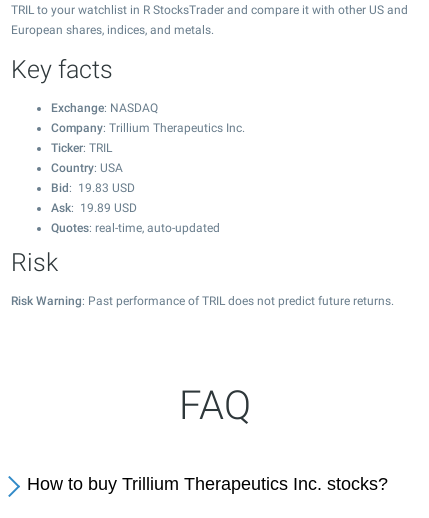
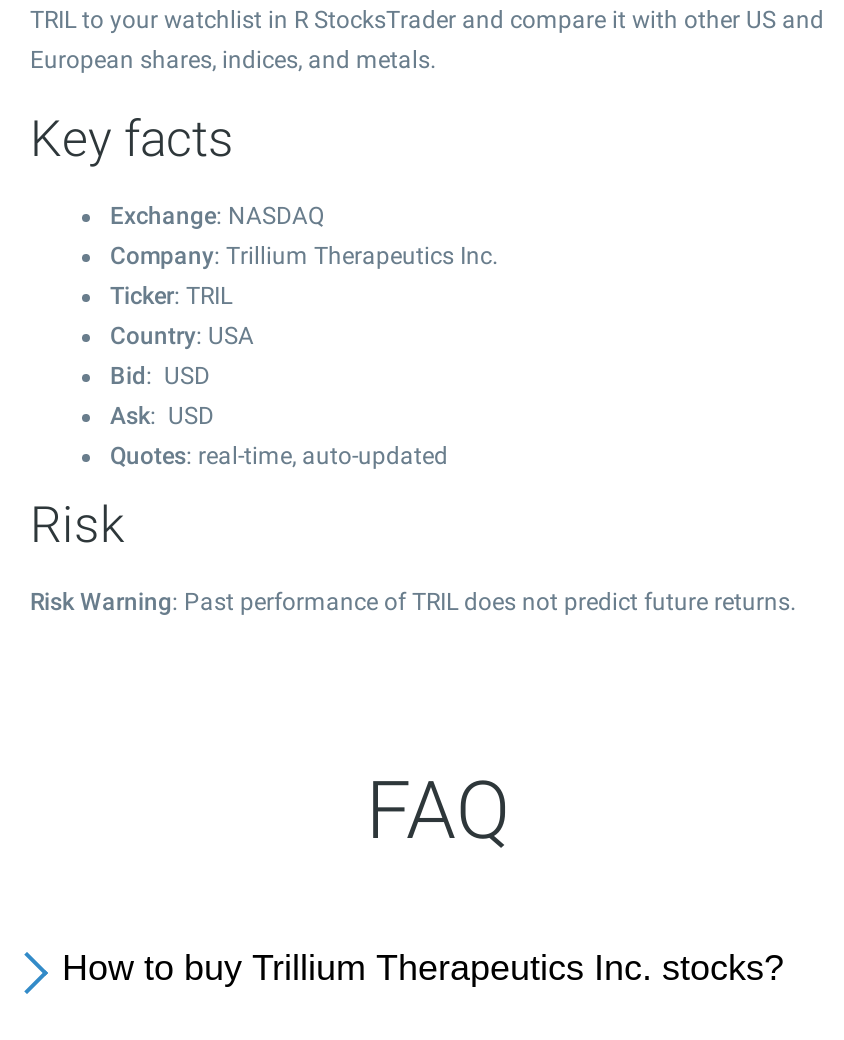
[51,181,137,215] Bid: 19.83 USD | Ask: 19.89 USD -> [110,362,214,430] Bid: USD | Ask: USD

